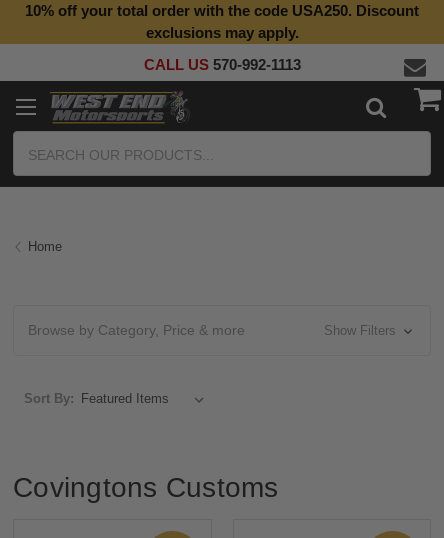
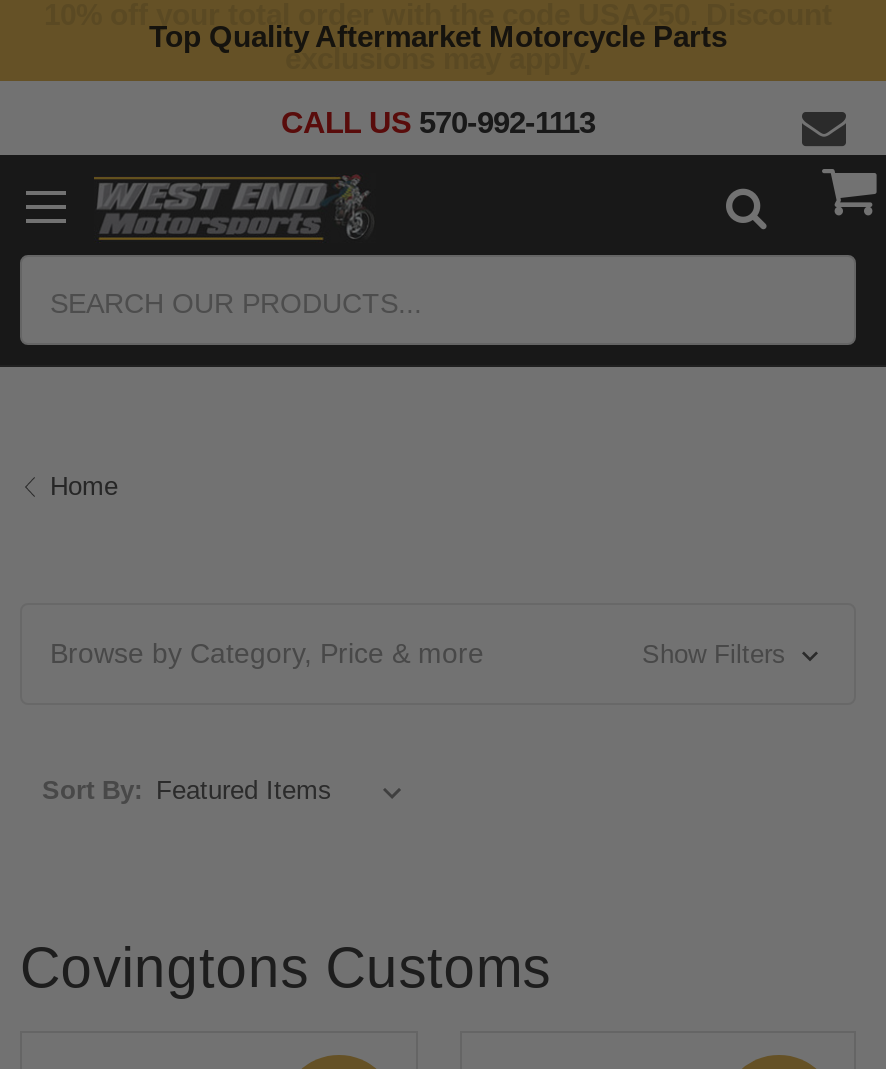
[25,2,419,41] 10% off your total order with the code USA250. Discount | exclusions may apply. -> [149,19,727,53] Top Quality Aftermarket Motorcycle Parts

